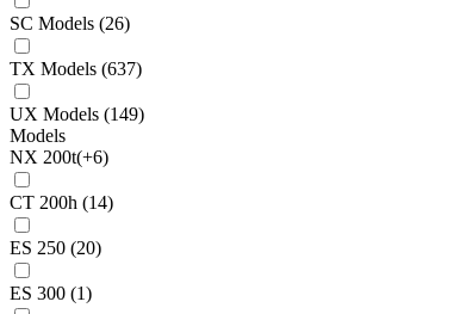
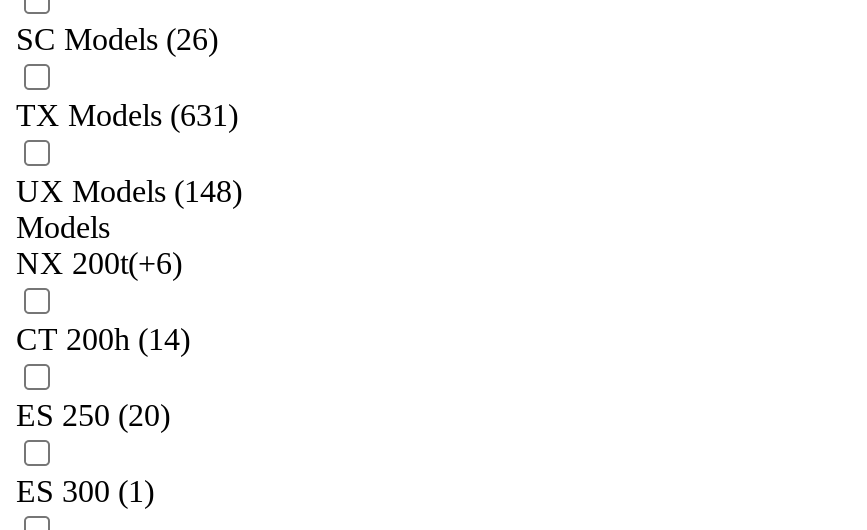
[10,59,142,79] TX Models (637) -> [16,99,238,133] TX Models (631)
[10,104,144,125] UX Models (149) -> [16,175,242,209] UX Models (148)

